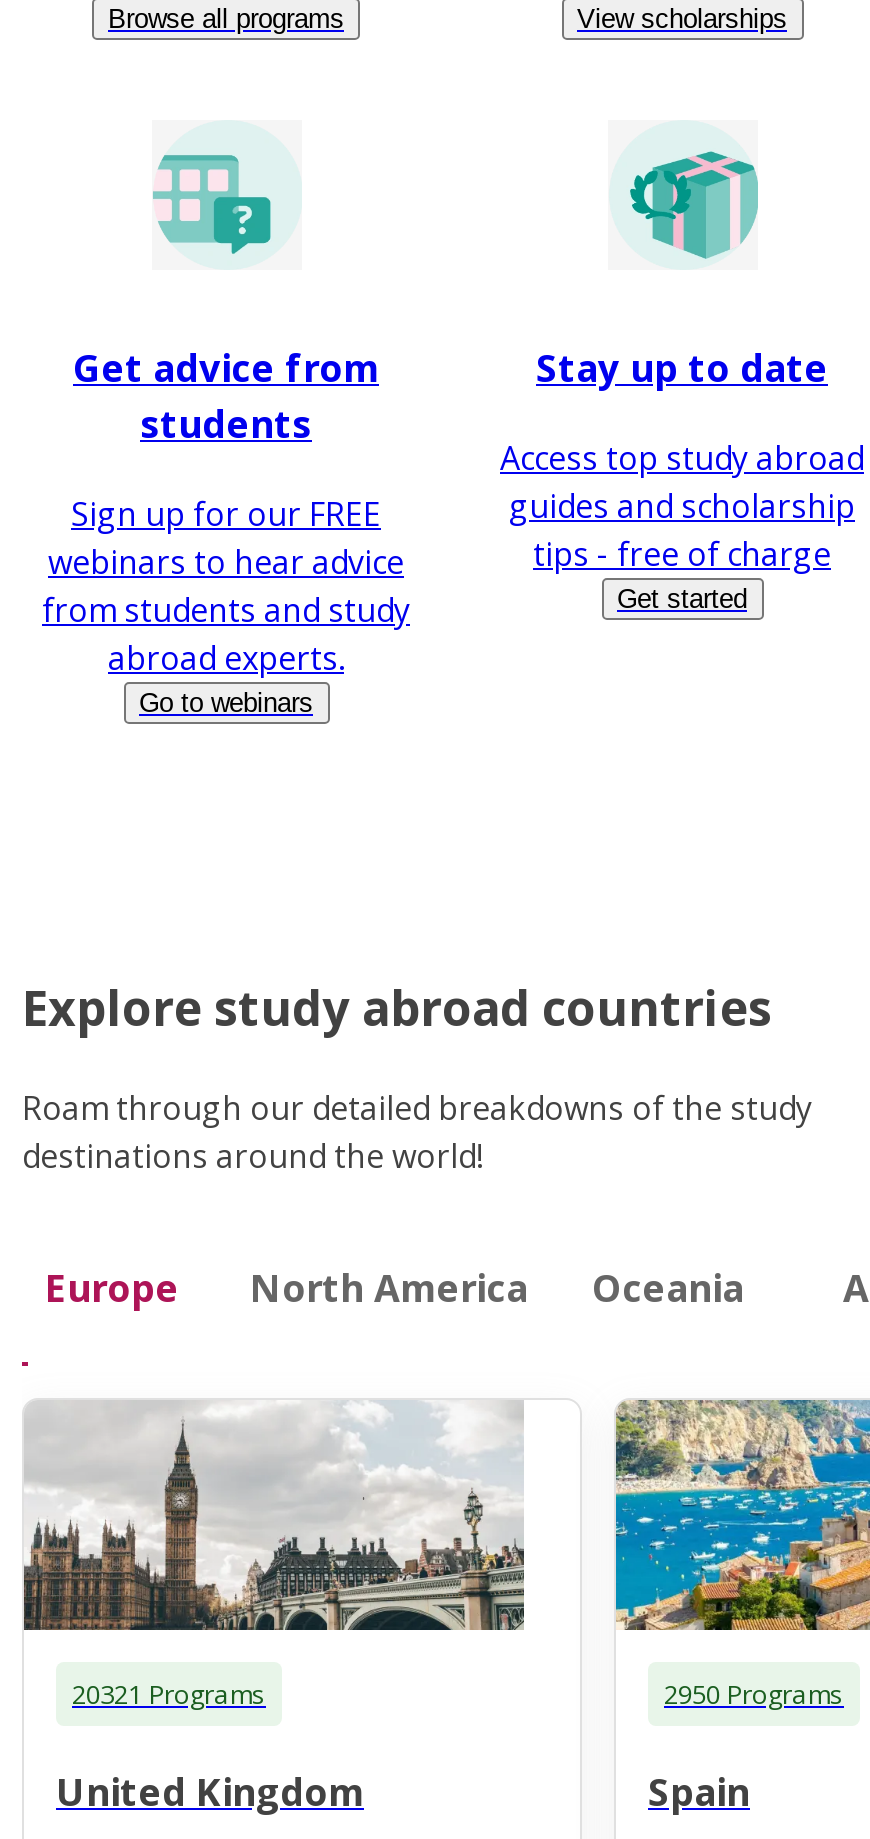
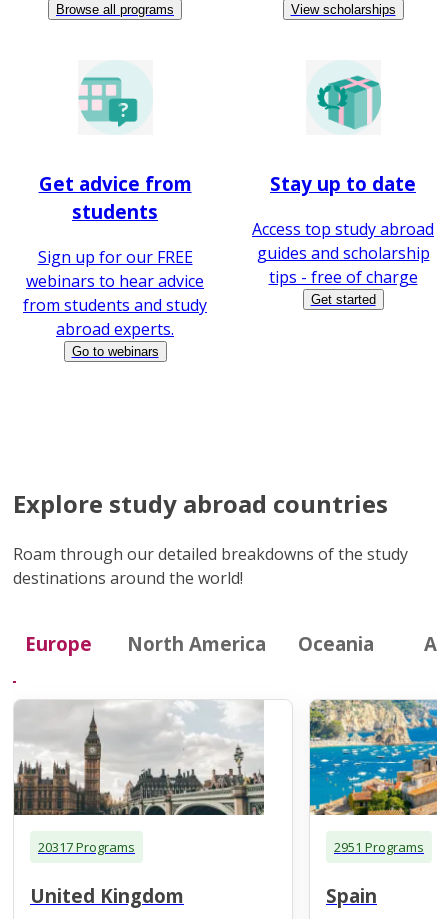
[72,1675,266,1711] 20321 Programs -> [38,838,135,856] 20317 Programs
[664,1675,844,1711] 2950 Programs -> [334,838,424,856] 2951 Programs

